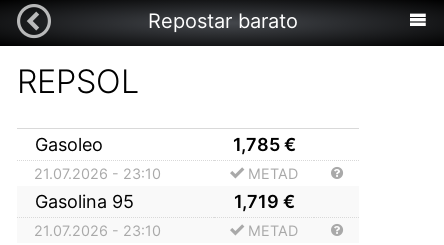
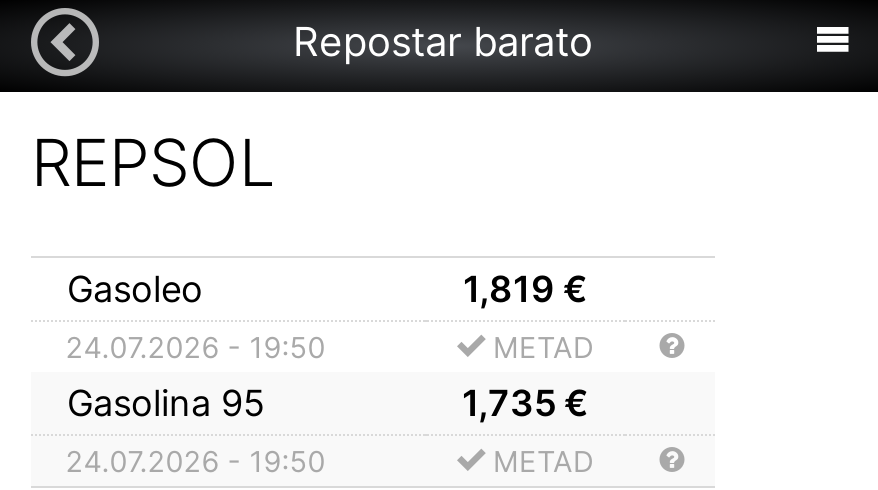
[232,134,295,155] 1,785 € -> [463,268,587,310] 1,819 €
[34,165,161,182] 21.07.2026 - 23:10 -> [66,330,326,364] 24.07.2026 - 19:50
[233,191,294,212] 1,719 € -> [462,382,588,424] 1,735 €
[34,222,161,239] 21.07.2026 - 23:10 -> [66,444,326,478] 24.07.2026 - 19:50

